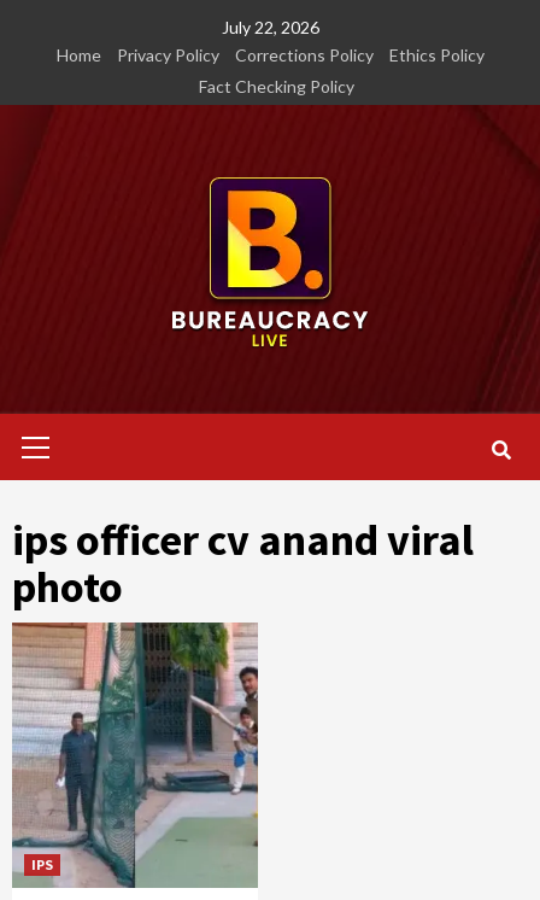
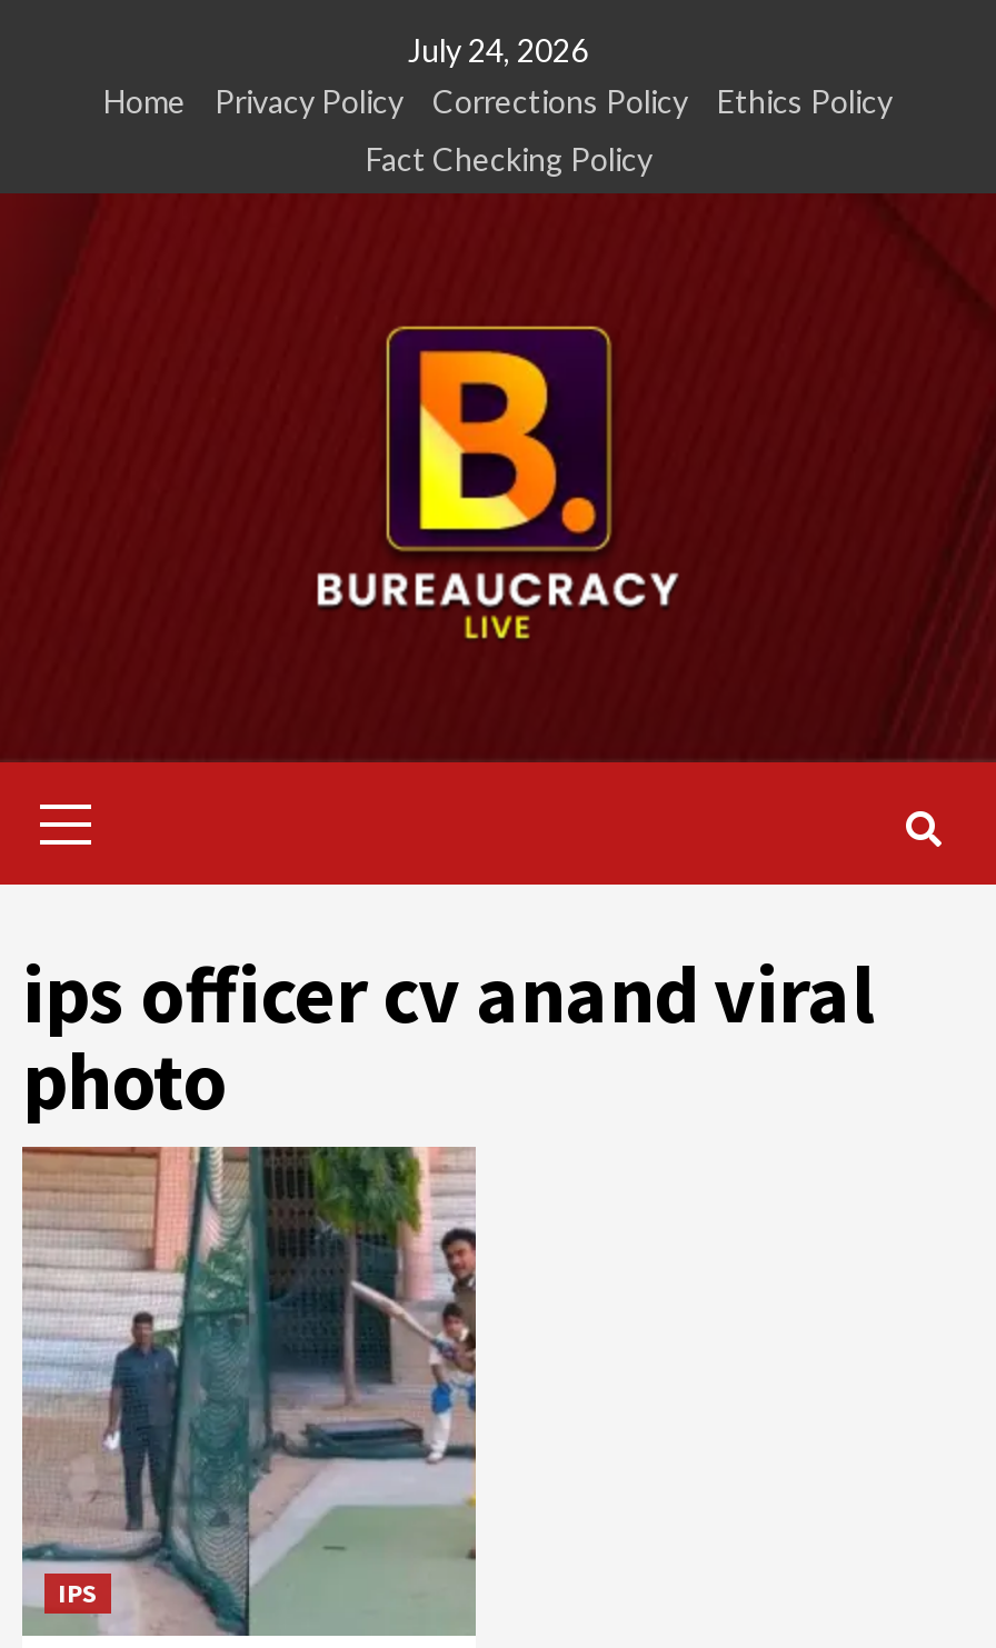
[221,17,319,37] July 22, 2026 -> [408,31,588,69] July 24, 2026

